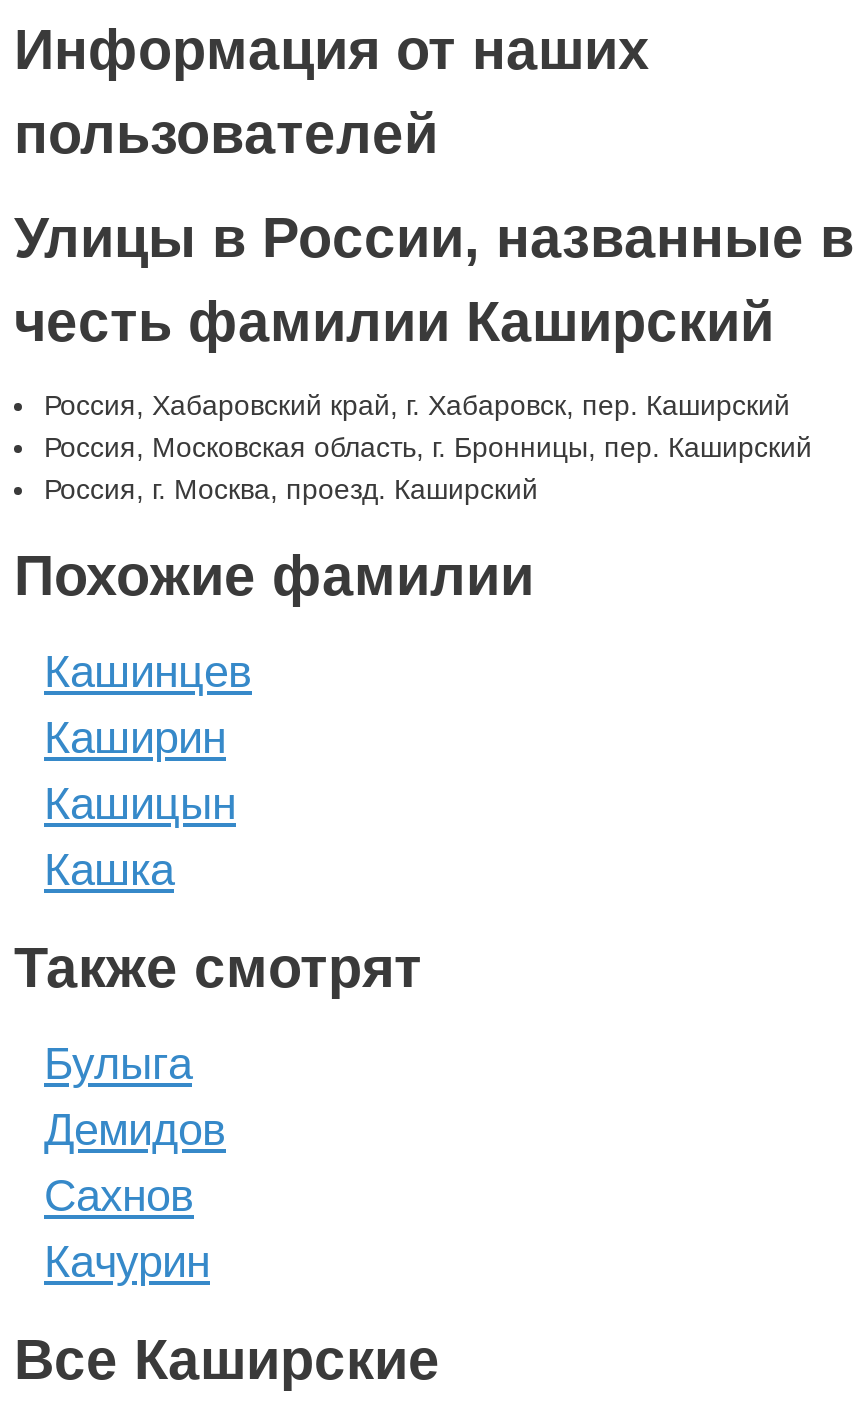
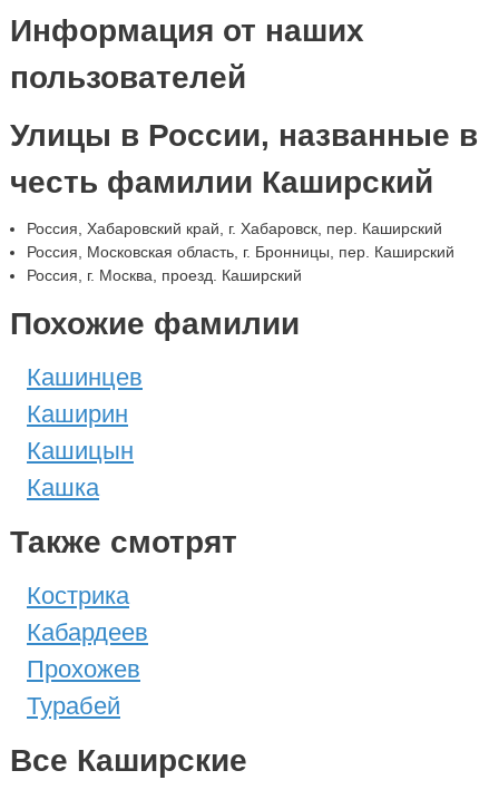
[44,1040,226,1288] Булыга | Демидов | Сахнов | Качурин -> [27,582,148,720] Кострика | Кабардеев | Прохожев | Турабей

